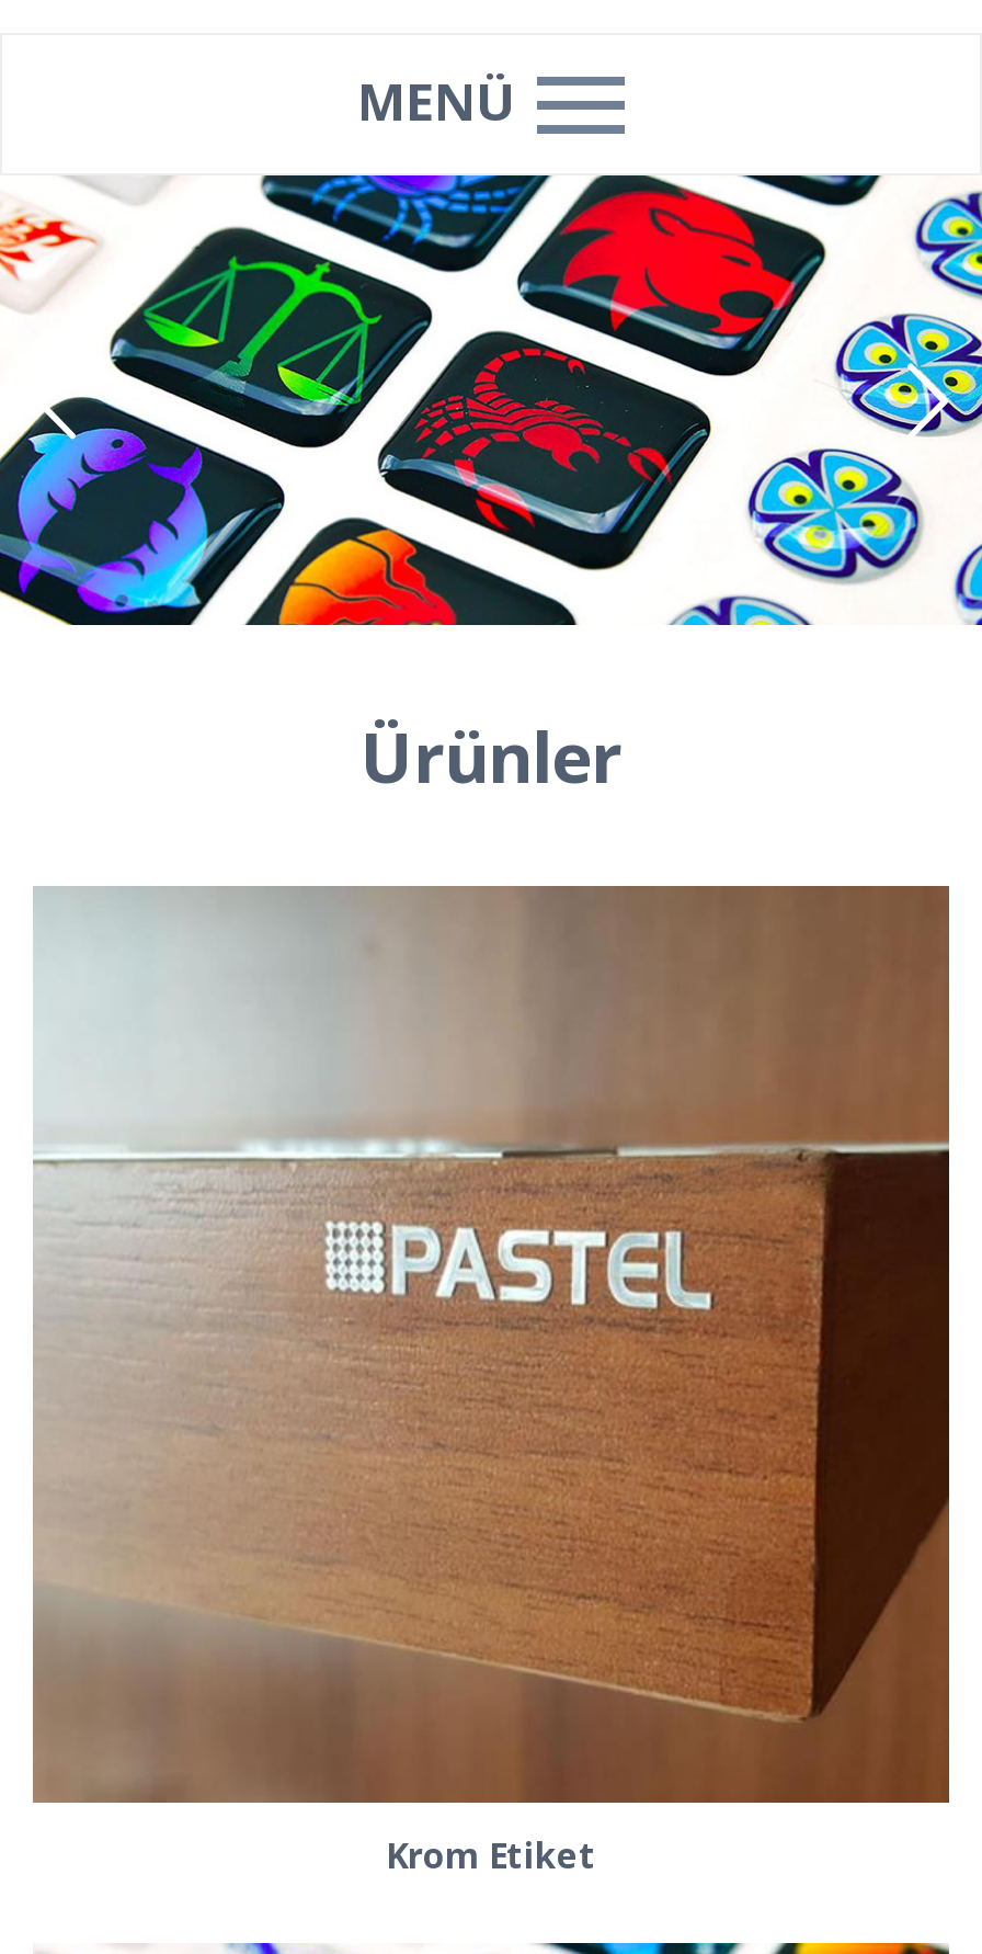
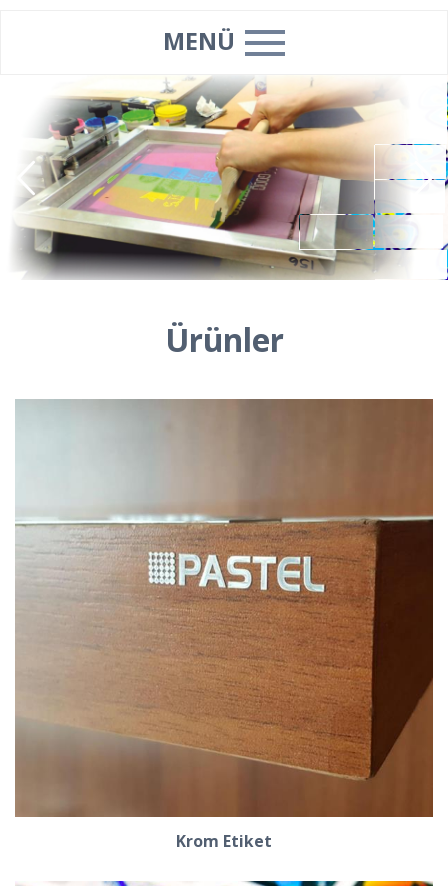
[7,173,975,627] [image] -> [3,75,445,280] [image]

